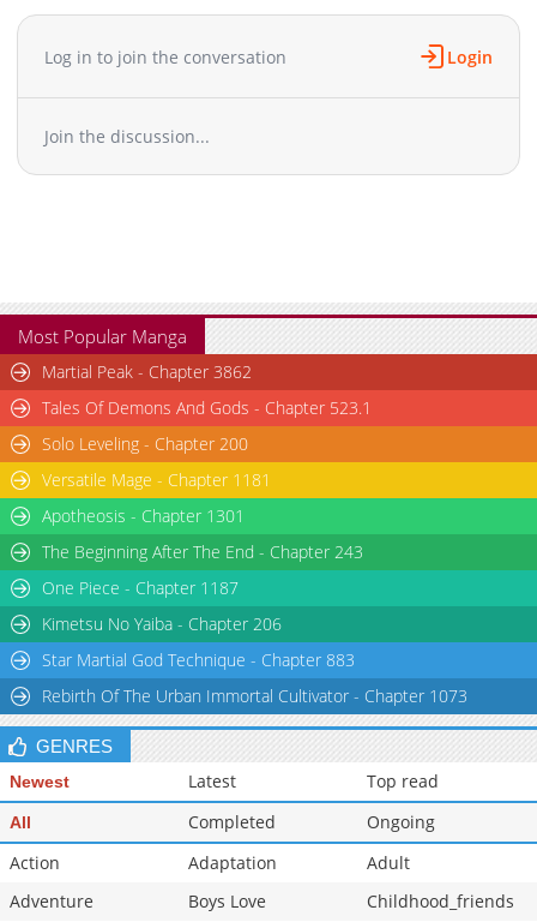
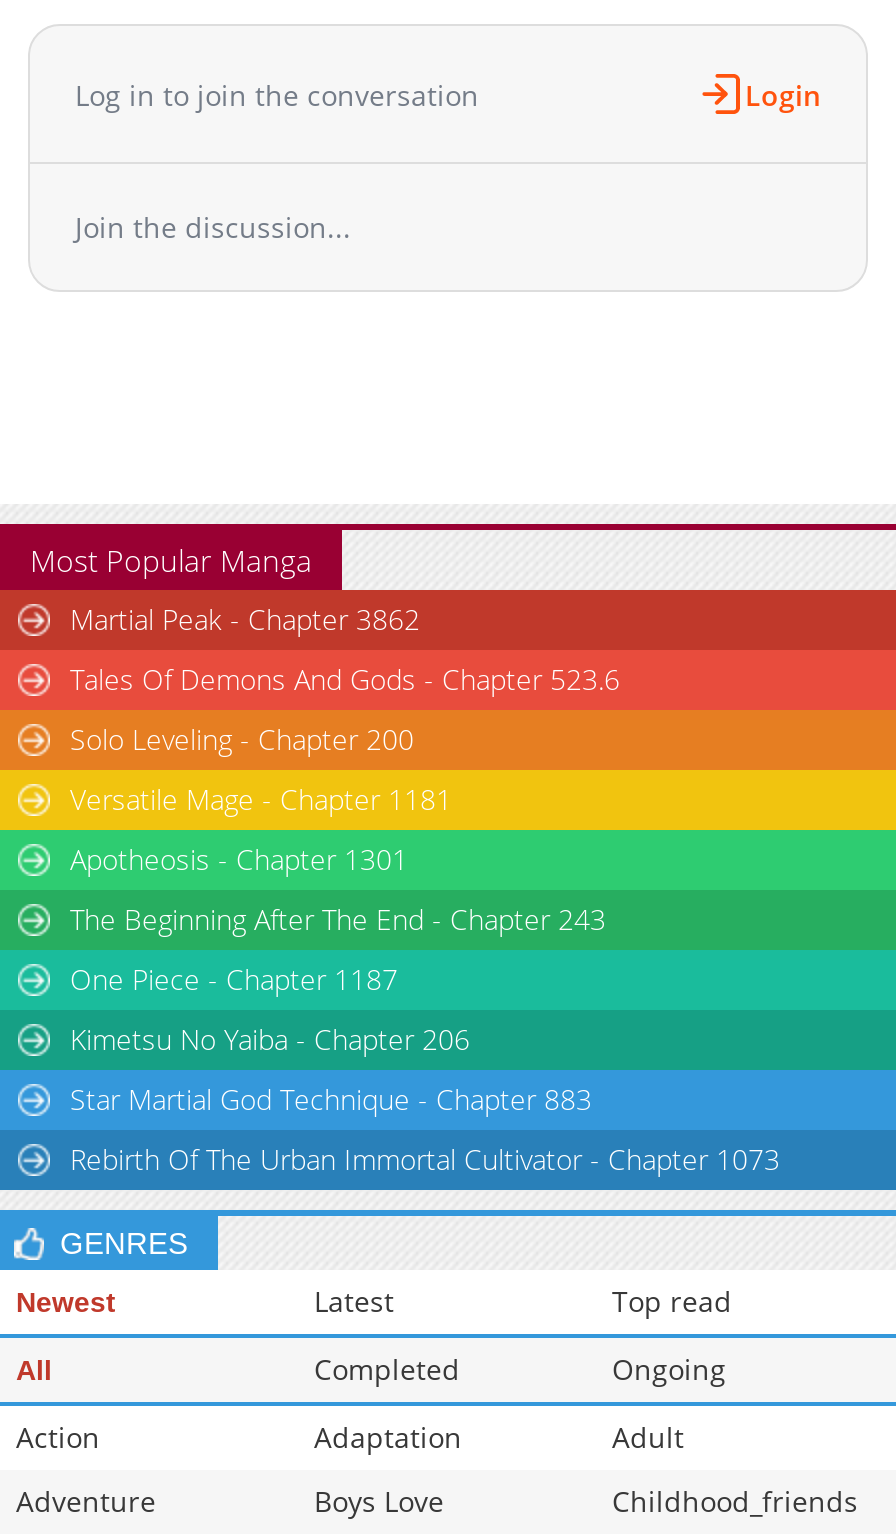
[42,397,372,419] Tales Of Demons And Gods - Chapter 523.1 -> [70,661,620,699] Tales Of Demons And Gods - Chapter 523.6

